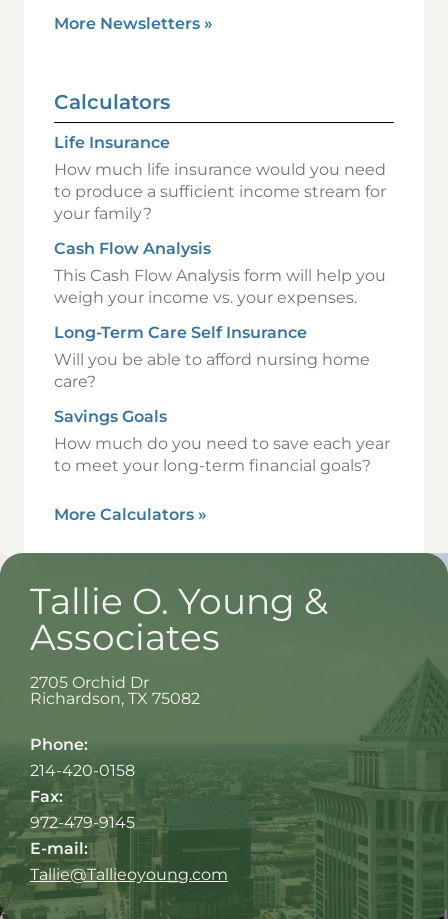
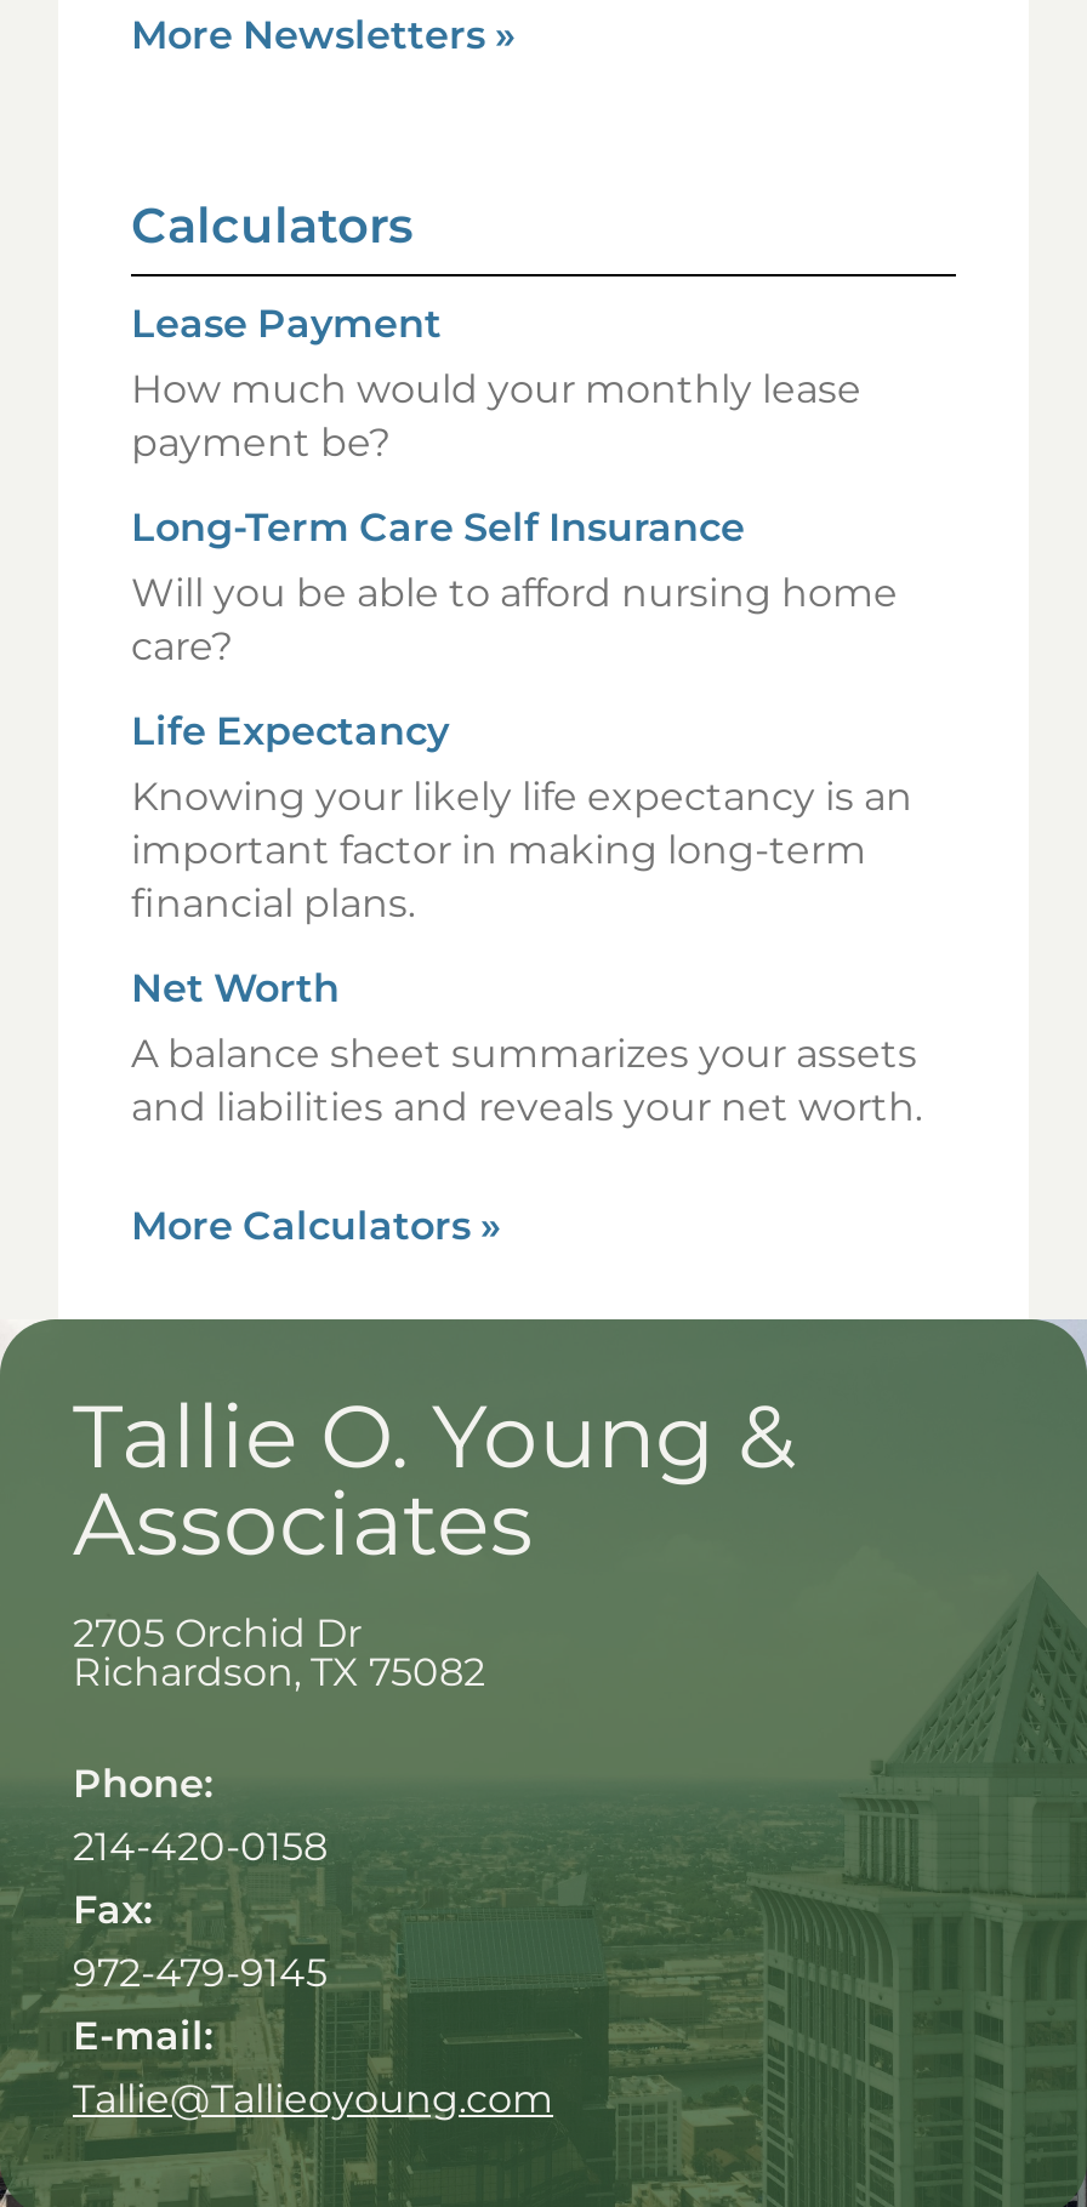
[54,133,386,307] Life Insurance | How much life insurance would you need | to produce a sufficient income stream for | your family? | Cash Flow Analysis | This Cash Flow Analysis form will help you | weigh your income vs. your expenses. -> [131,301,861,466] Lease Payment | How much would your monthly lease | payment be?
moved [54,323,370,391] -> [131,504,898,669]: Long-Term Care Self Insurance | Will you be able to afford nursing home | care?
[54,407,390,475] Savings Goals | How much do you need to save each year | to meet your long-term financial goals? -> [131,708,922,1130] Life Expectancy | Knowing your likely life expectancy is an | important factor in making long-term | financial plans. | Net Worth | A balance sheet summarizes your assets | and liabilities and reveals your net worth.

